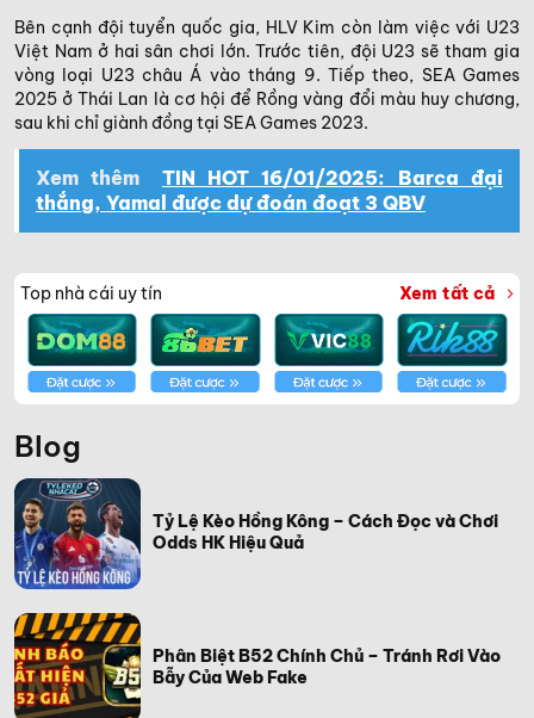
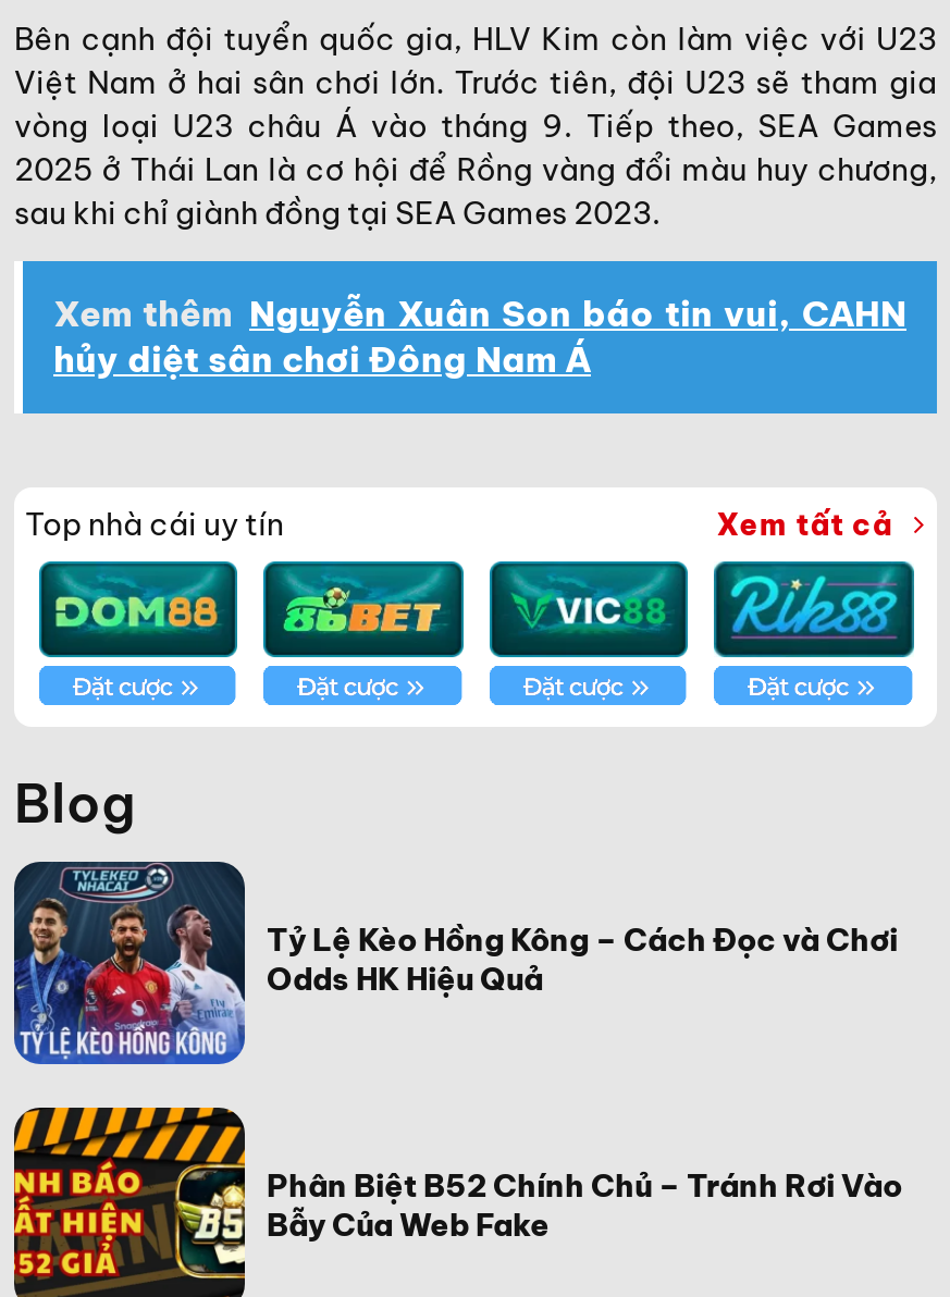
[36,166,503,215] Xem thêm | TIN HOT 16/01/2025: Barca đại | thắng, Yamal được dự đoán đoạt 3 QBV -> [53,290,906,379] Xem thêm Nguyễn Xuân Son báo tin vui, CAHN | hủy diệt sân chơi Đông Nam Á

